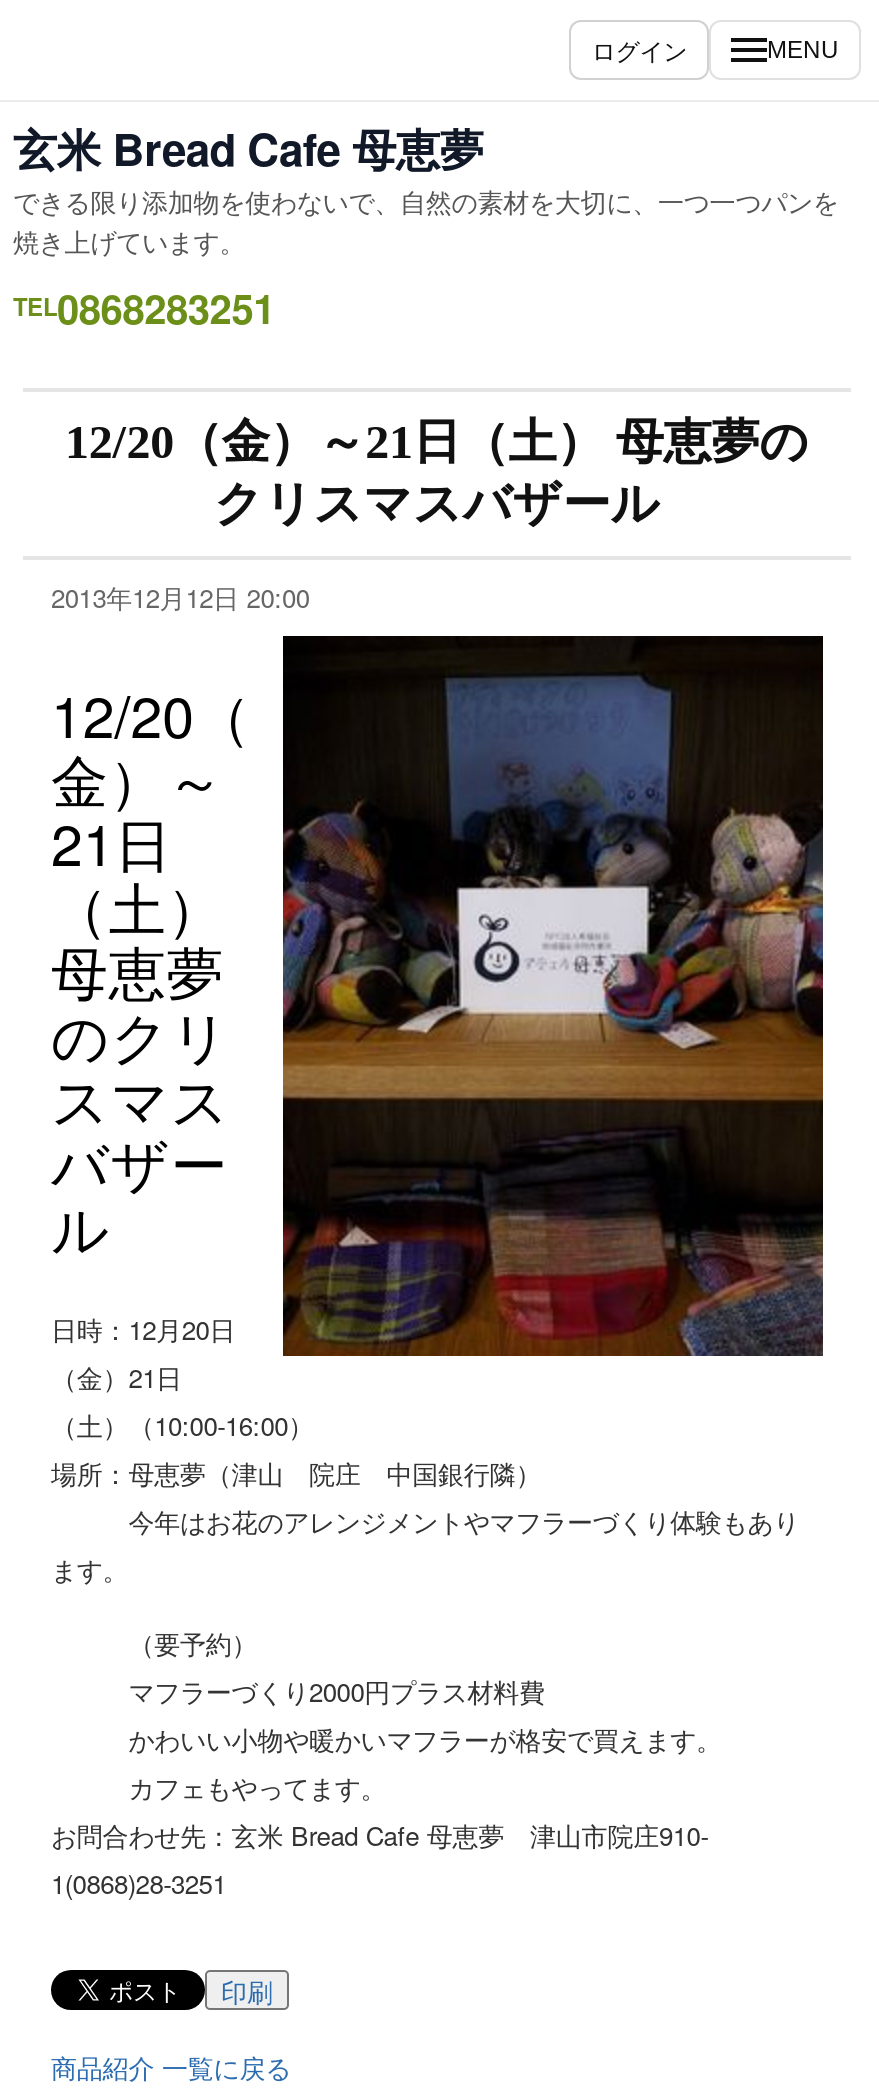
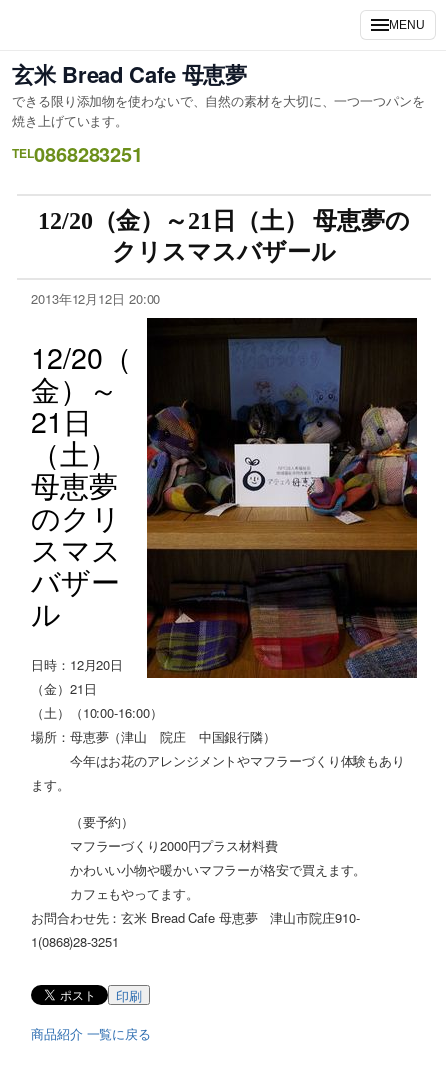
[592,32,687,66] ログイン -> none

